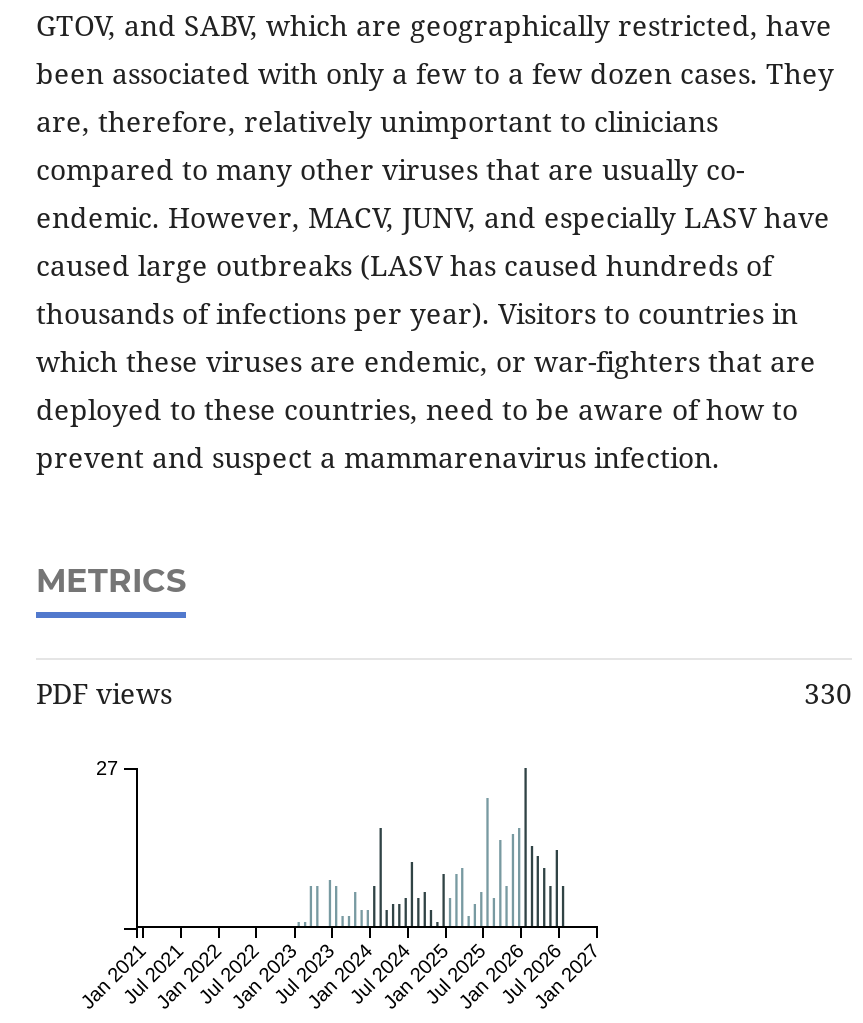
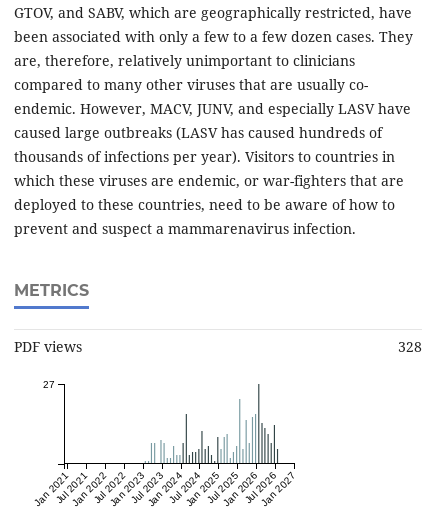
[804,674,852,712] 330 -> [398,337,422,356] 328

